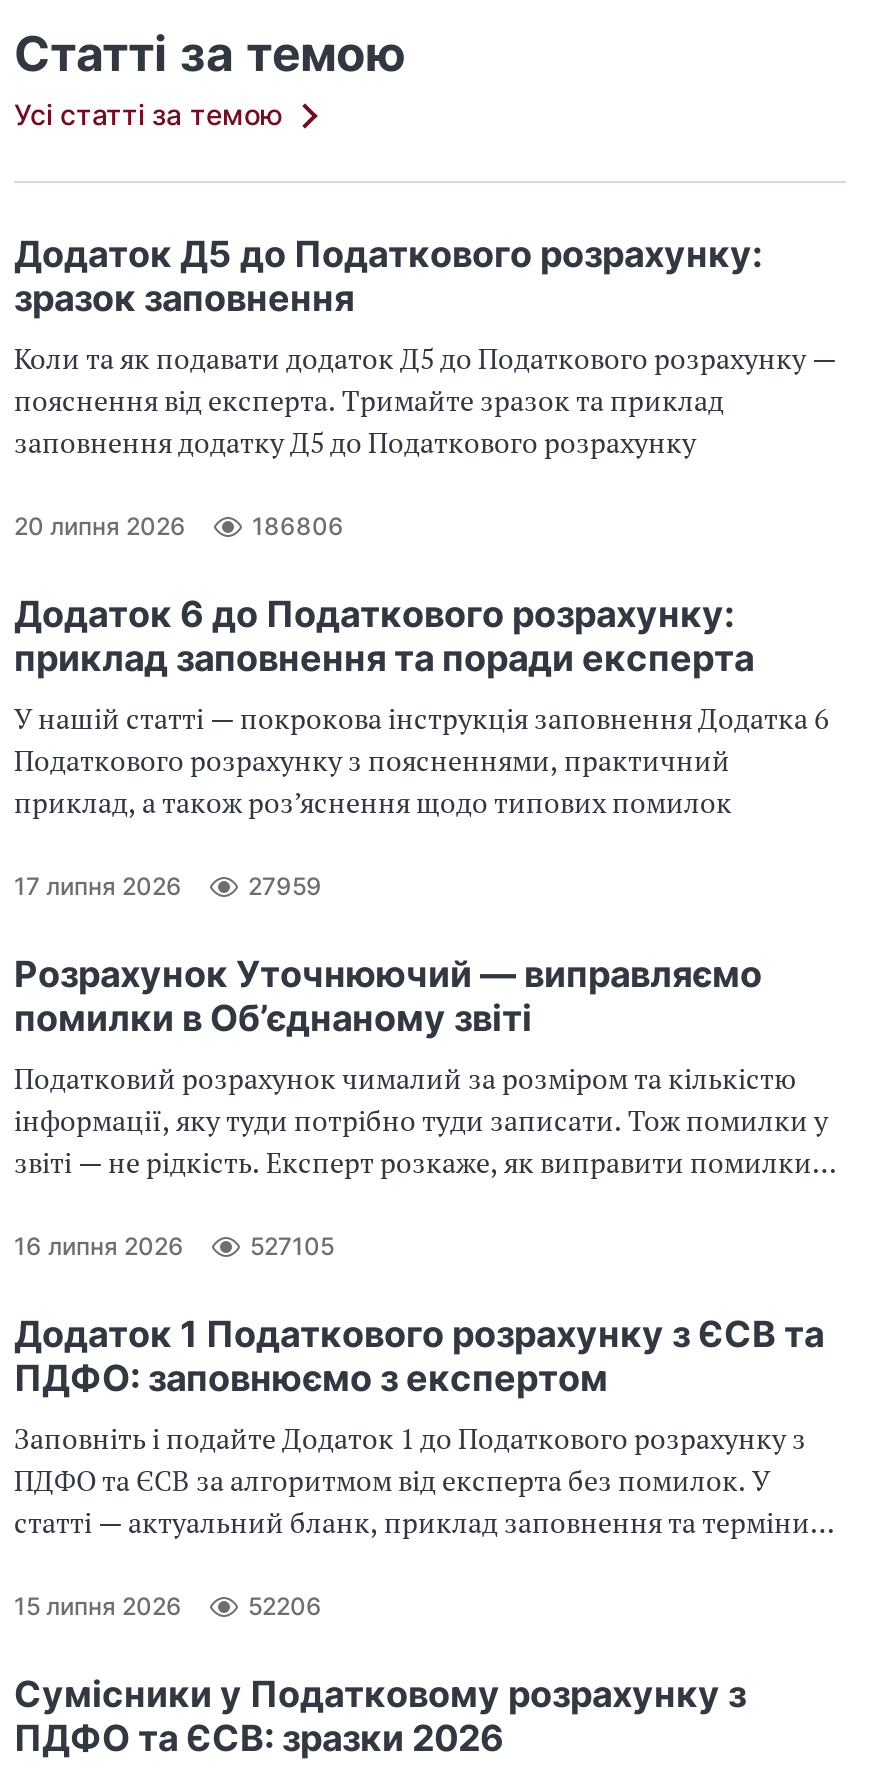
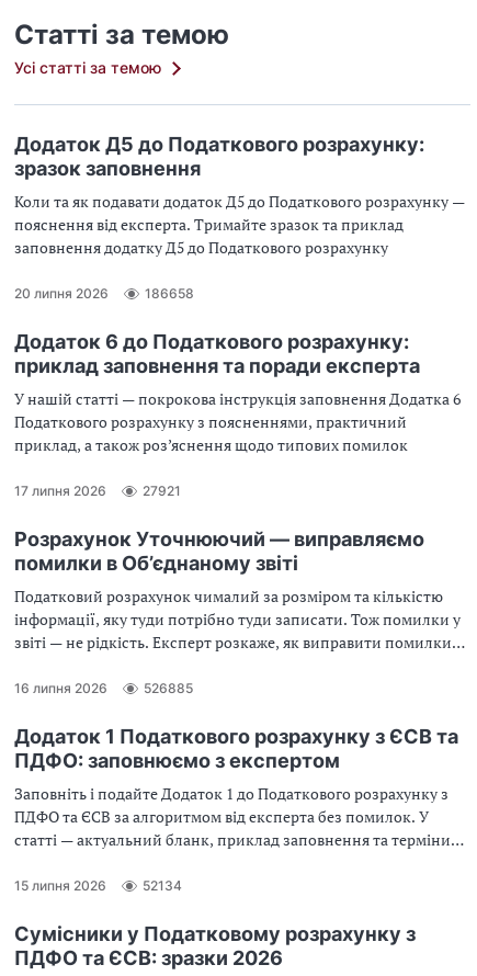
[252,512,344,542] 186806 -> [145,286,194,302] 186658
[248,872,322,902] 27959 -> [143,483,181,500] 27921
[250,1232,334,1262] 527105 -> [144,680,193,697] 526885
[248,1592,322,1622] 52206 -> [143,878,182,894] 52134

